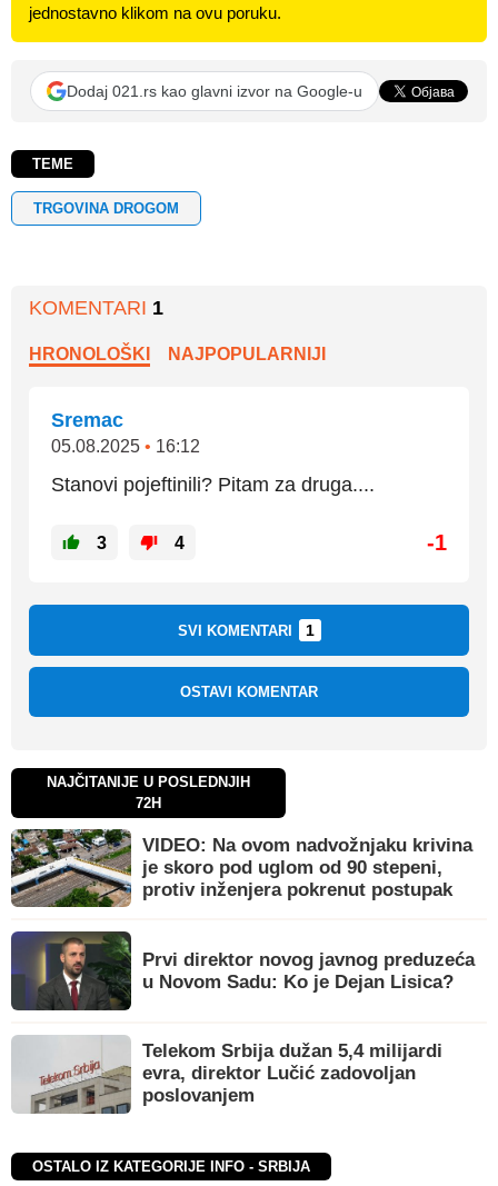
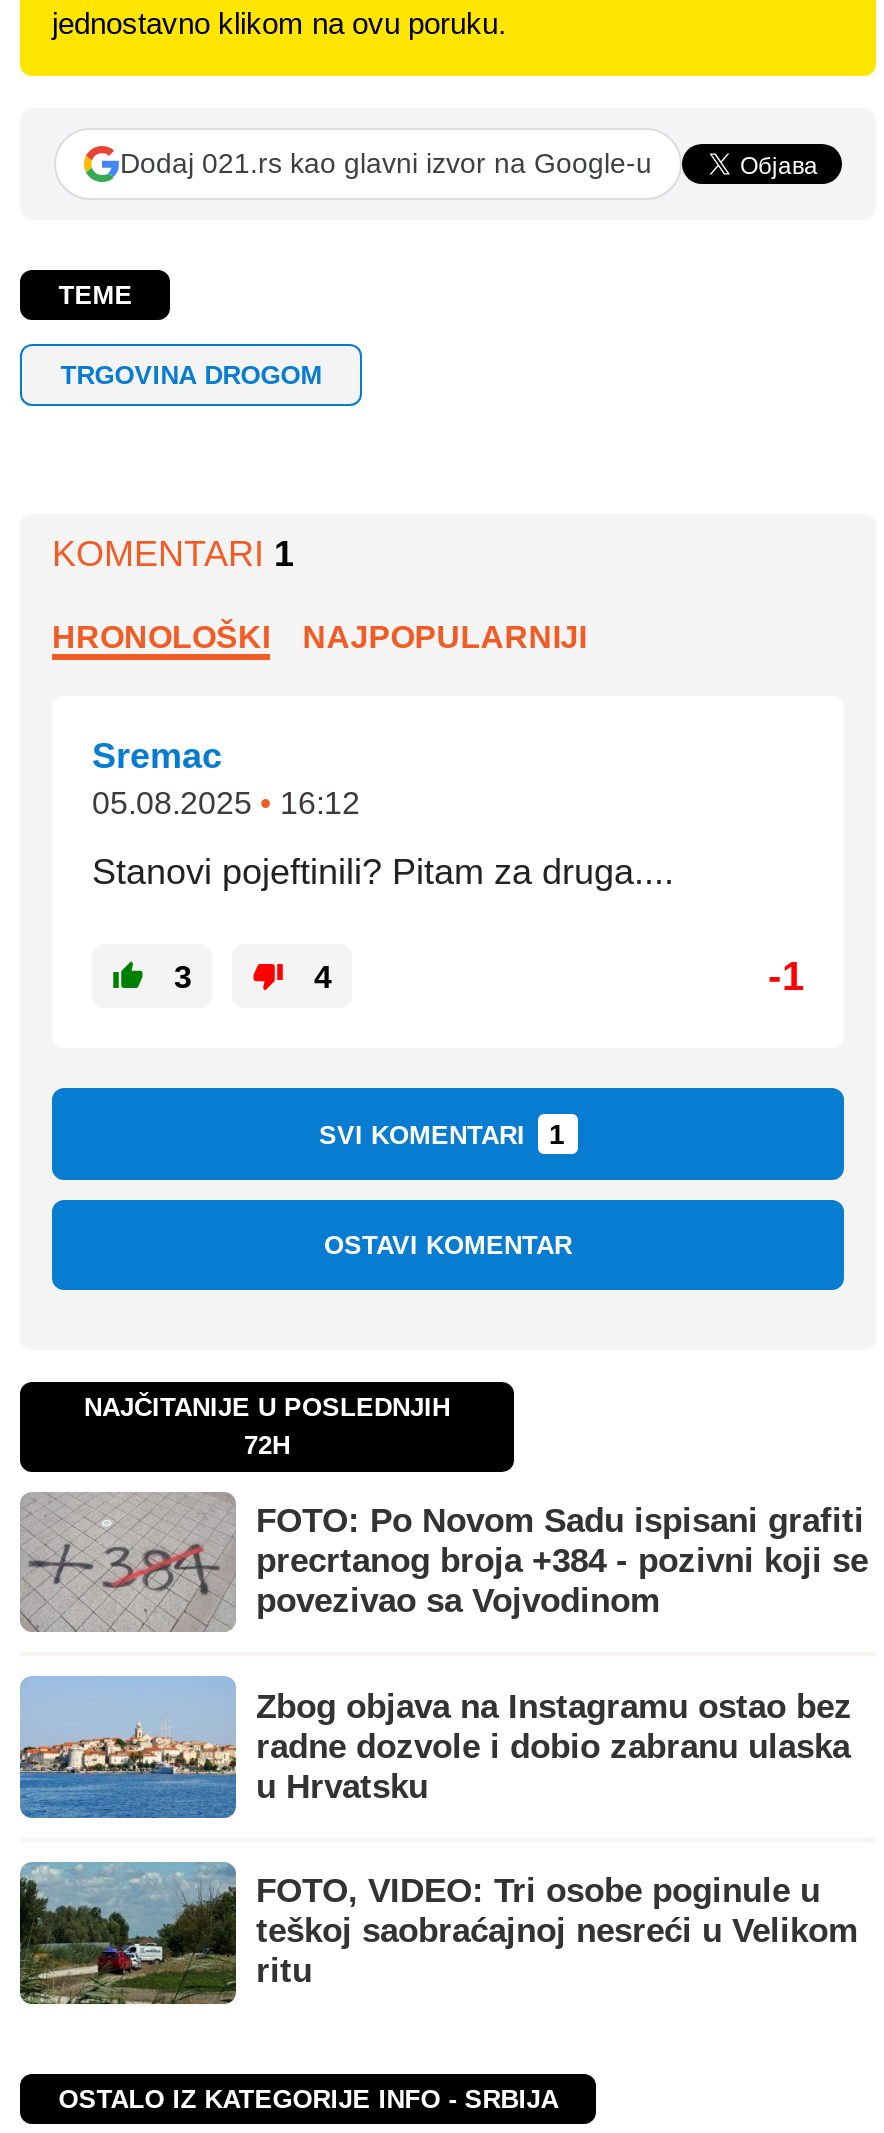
[11,829,472,907] [image] | VIDEO: Na ovom nadvožnjaku krivina | je skoro pod uglom od 90 stepeni, | protiv inženjera pokrenut postupak -> [20,1494,868,1632] [image] | FOTO: Po Novom Sadu ispisani grafiti | precrtanog broja +384 - pozivni koji se | povezivao sa Vojvodinom
[10,930,475,1011] [image] | Prvi direktor novog javnog preduzeća | u Novom Sadu: Ko je Dejan Lisica? -> [18,1676,852,1820] [image] | Zbog objava na Instagramu ostao bez | radne dozvole i dobio zabranu ulaska | u Hrvatsku
[11,1036,442,1114] [image] | Telekom Srbija dužan 5,4 milijardi | evra, direktor Lučić zadovoljan | poslovanjem -> [18,1862,858,2004] [image] | FOTO, VIDEO: Tri osobe poginule u | teškoj saobraćajnoj nesreći u Velikom | ritu

